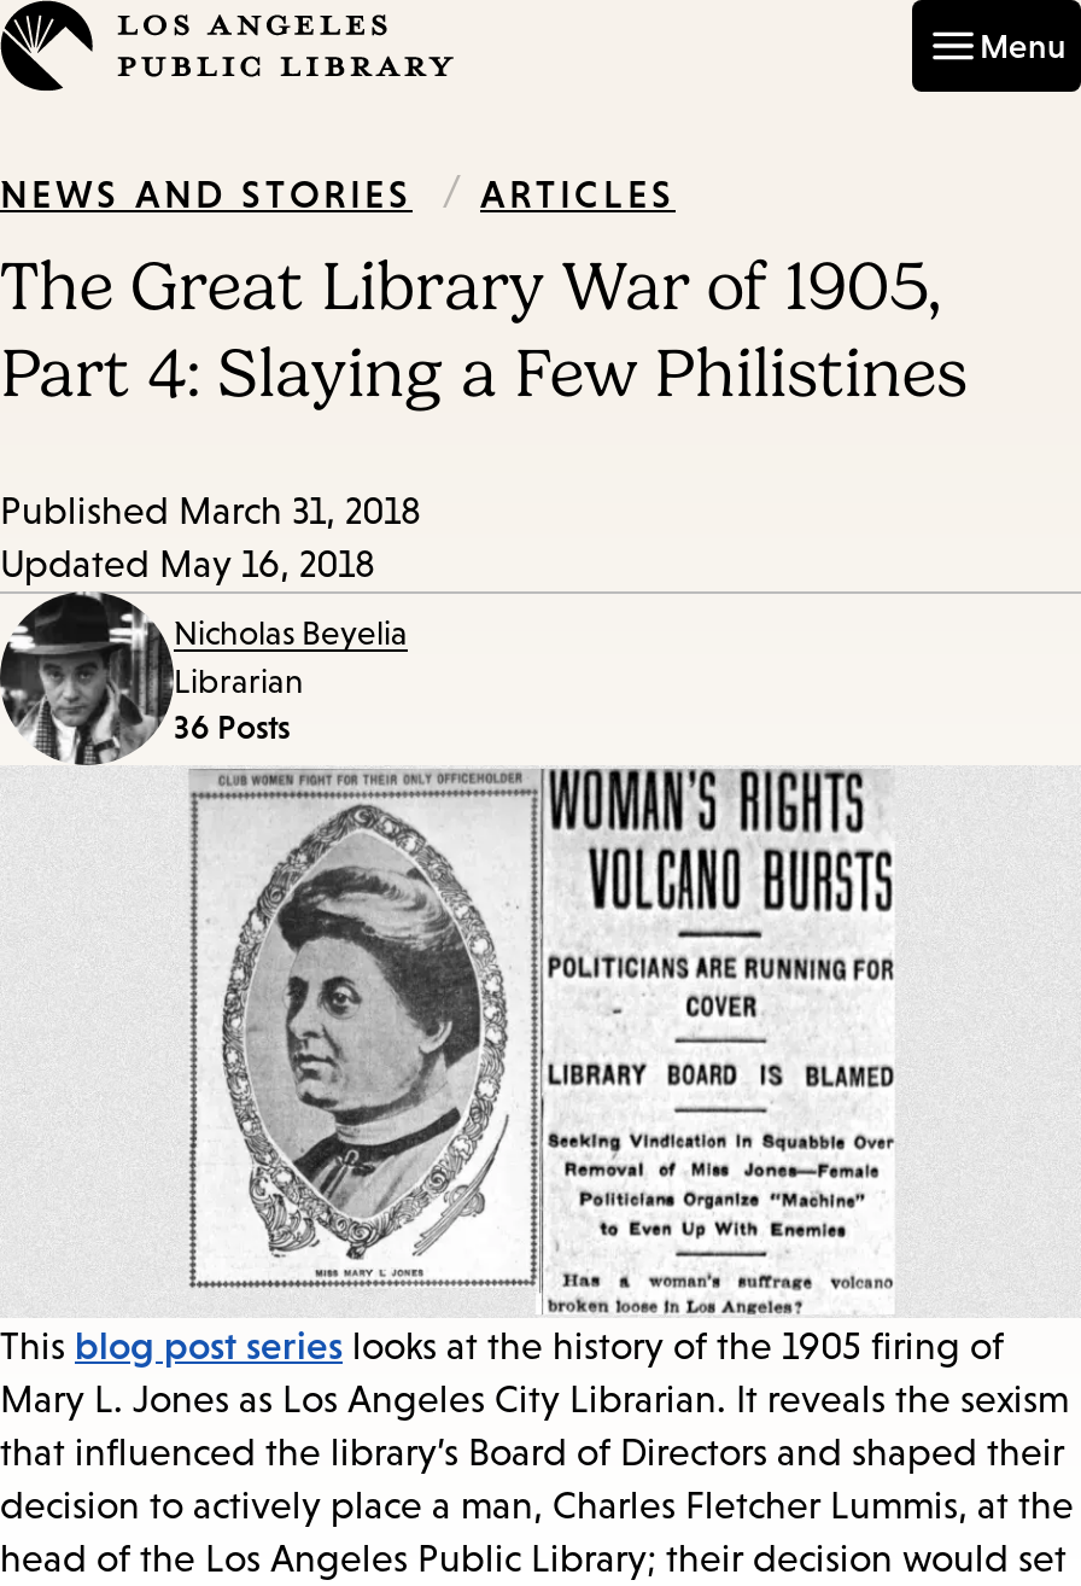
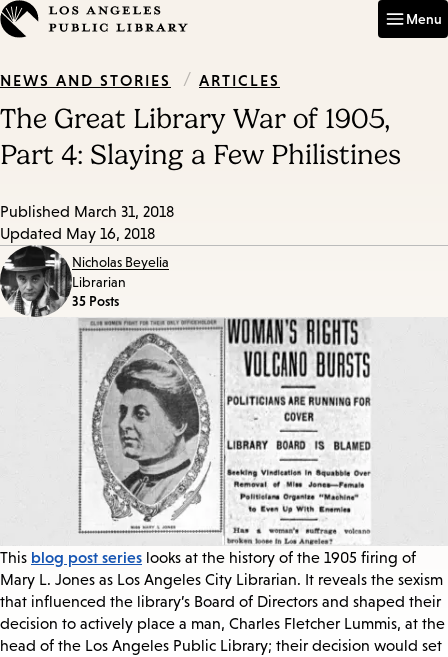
[174,707,290,745] 36 Posts -> [72,293,119,309] 35 Posts

